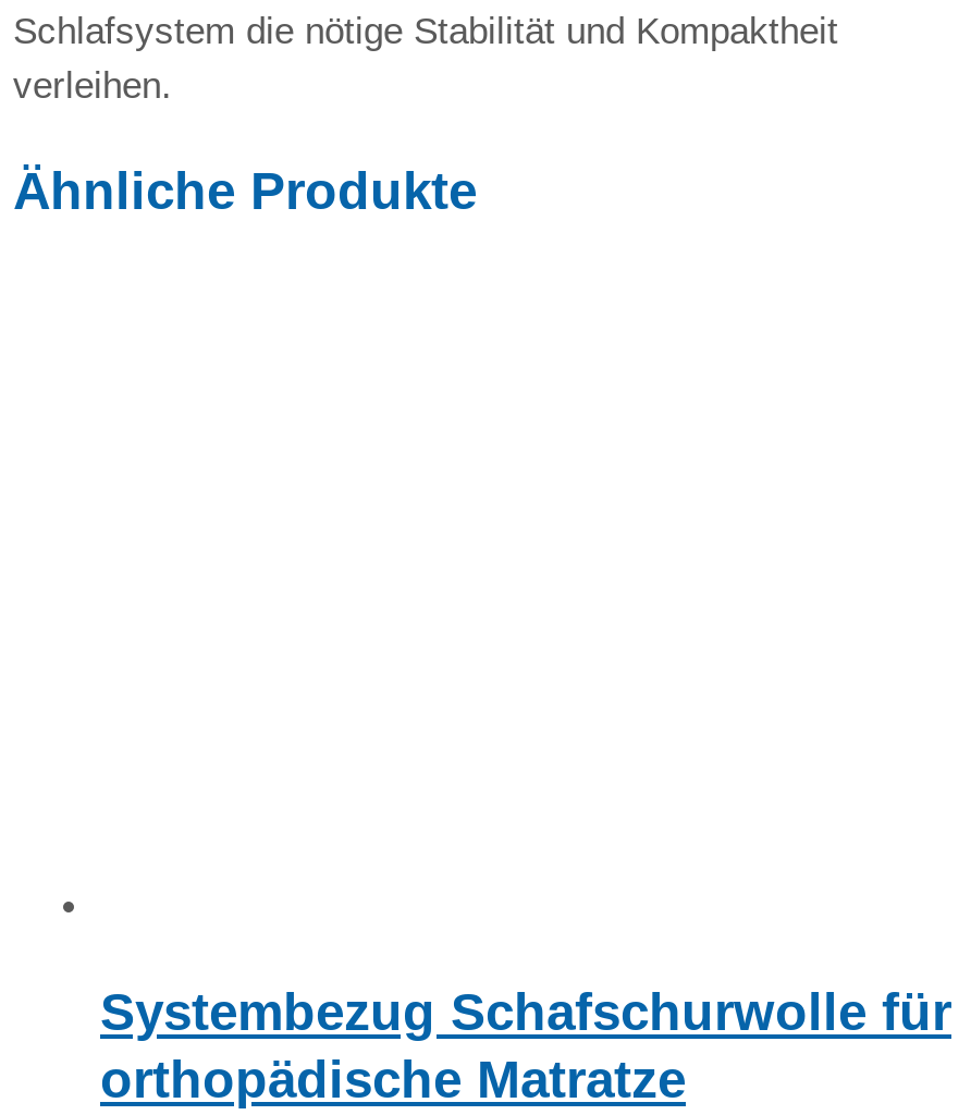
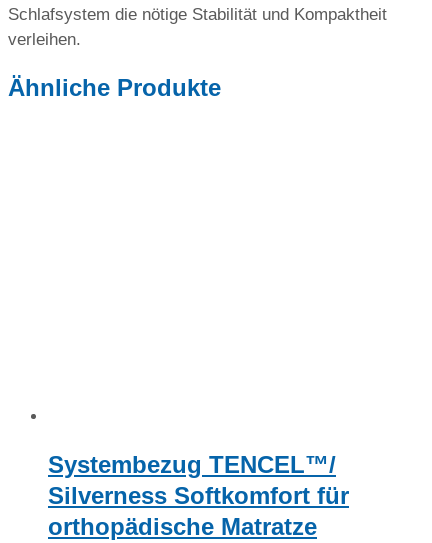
[100,983,951,1042] Systembezug Schafschurwolle für -> [48,451,349,509] Systembezug TENCEL™/ | Silverness Softkomfort für

